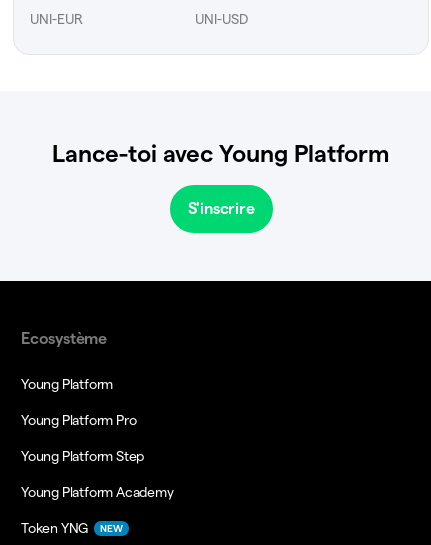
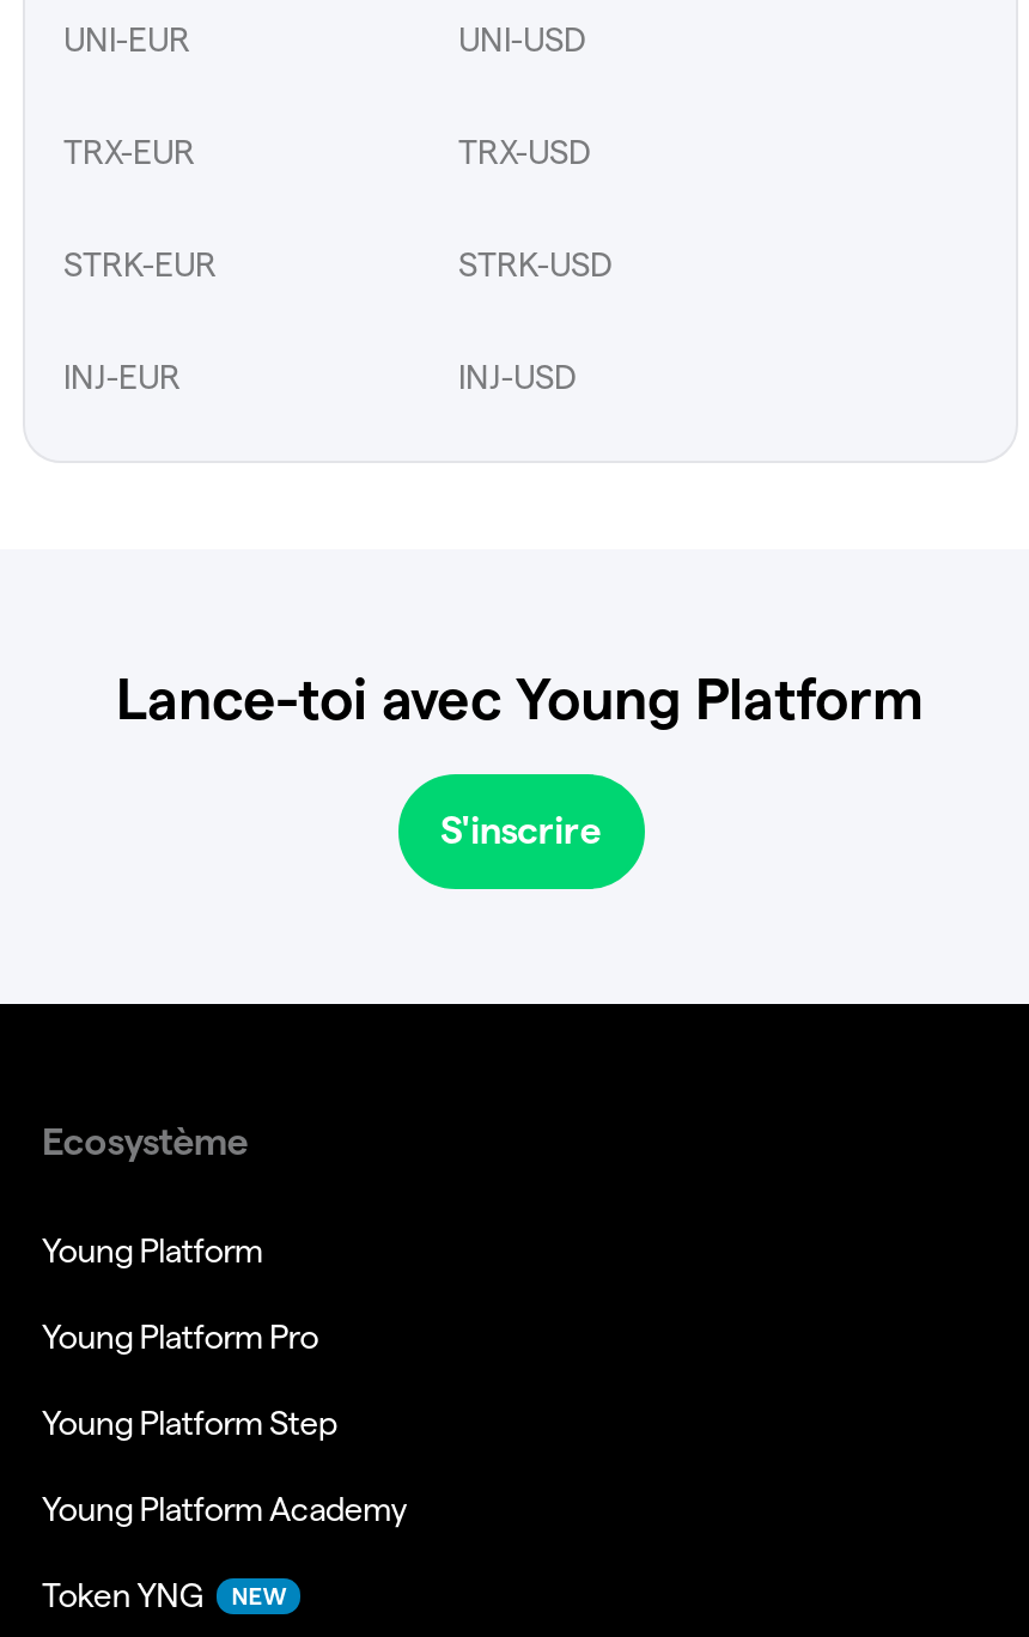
none -> [63,132,611,395] TRX-EUR | TRX-USD | STRK-EUR | STRK-USD | INJ-EUR | INJ-USD

